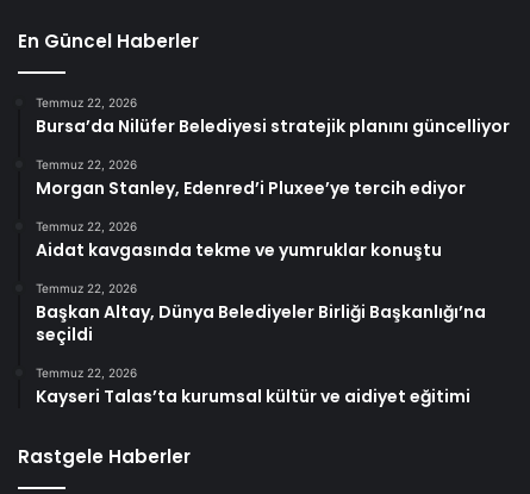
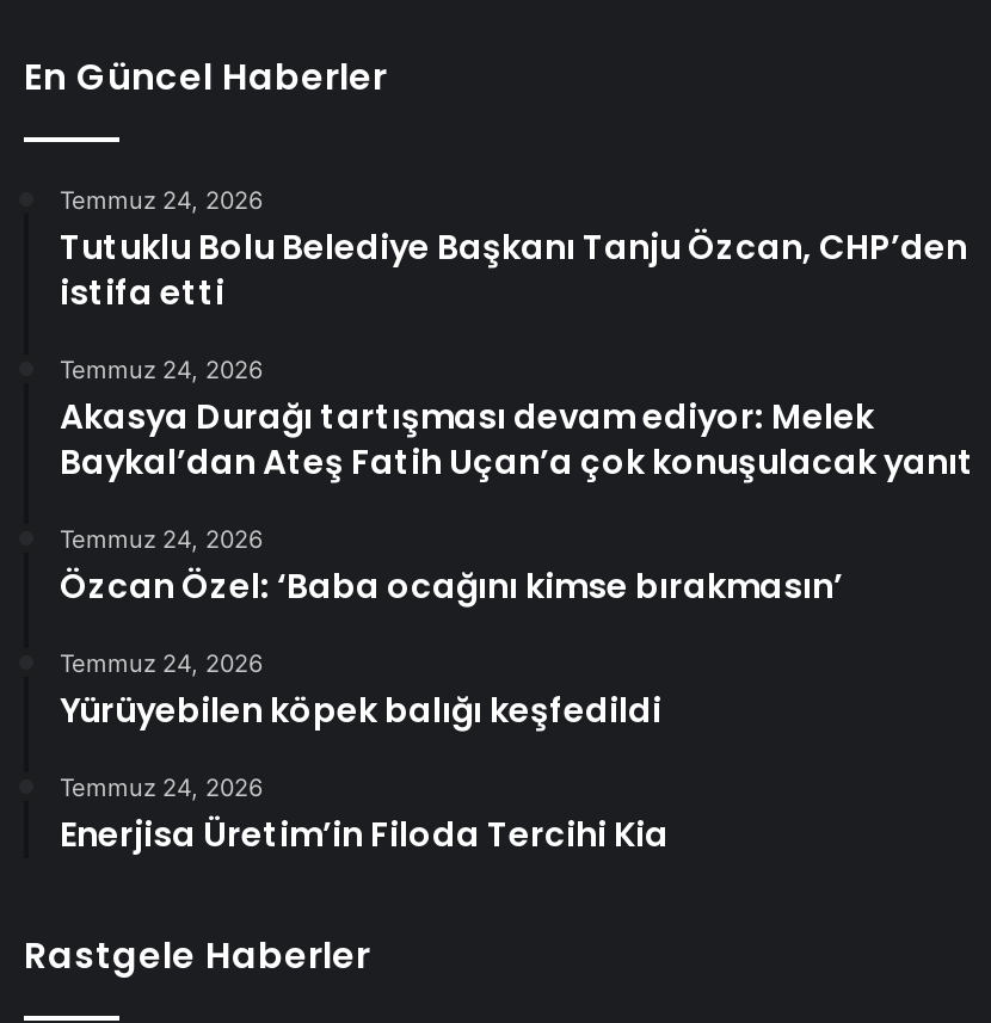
[36,95,510,138] Temmuz 22, 2026 | Bursa’da Nilüfer Belediyesi stratejik planını güncelliyor -> [60,185,967,317] Temmuz 24, 2026 | Tutuklu Bolu Belediye Başkanı Tanju Özcan, CHP’den | istifa etti
[36,157,466,200] Temmuz 22, 2026 | Morgan Stanley, Edenred’i Pluxee’ye tercih ediyor -> [60,355,974,486] Temmuz 24, 2026 | Akasya Durağı tartışması devam ediyor: Melek | Baykal’dan Ateş Fatih Uçan’a çok konuşulacak yanıt
[36,219,442,262] Temmuz 22, 2026 | Aidat kavgasında tekme ve yumruklar konuştu -> [60,524,843,610] Temmuz 24, 2026 | Özcan Özel: ‘Baba ocağını kimse bırakmasın’
[36,281,486,347] Temmuz 22, 2026 | Başkan Altay, Dünya Belediyeler Birliği Başkanlığı’na | seçildi -> [60,648,661,734] Temmuz 24, 2026 | Yürüyebilen köpek balığı keşfedildi
[36,366,470,408] Temmuz 22, 2026 | Kayseri Talas’ta kurumsal kültür ve aidiyet eğitimi -> [60,773,669,859] Temmuz 24, 2026 | Enerjisa Üretim’in Filoda Tercihi Kia

